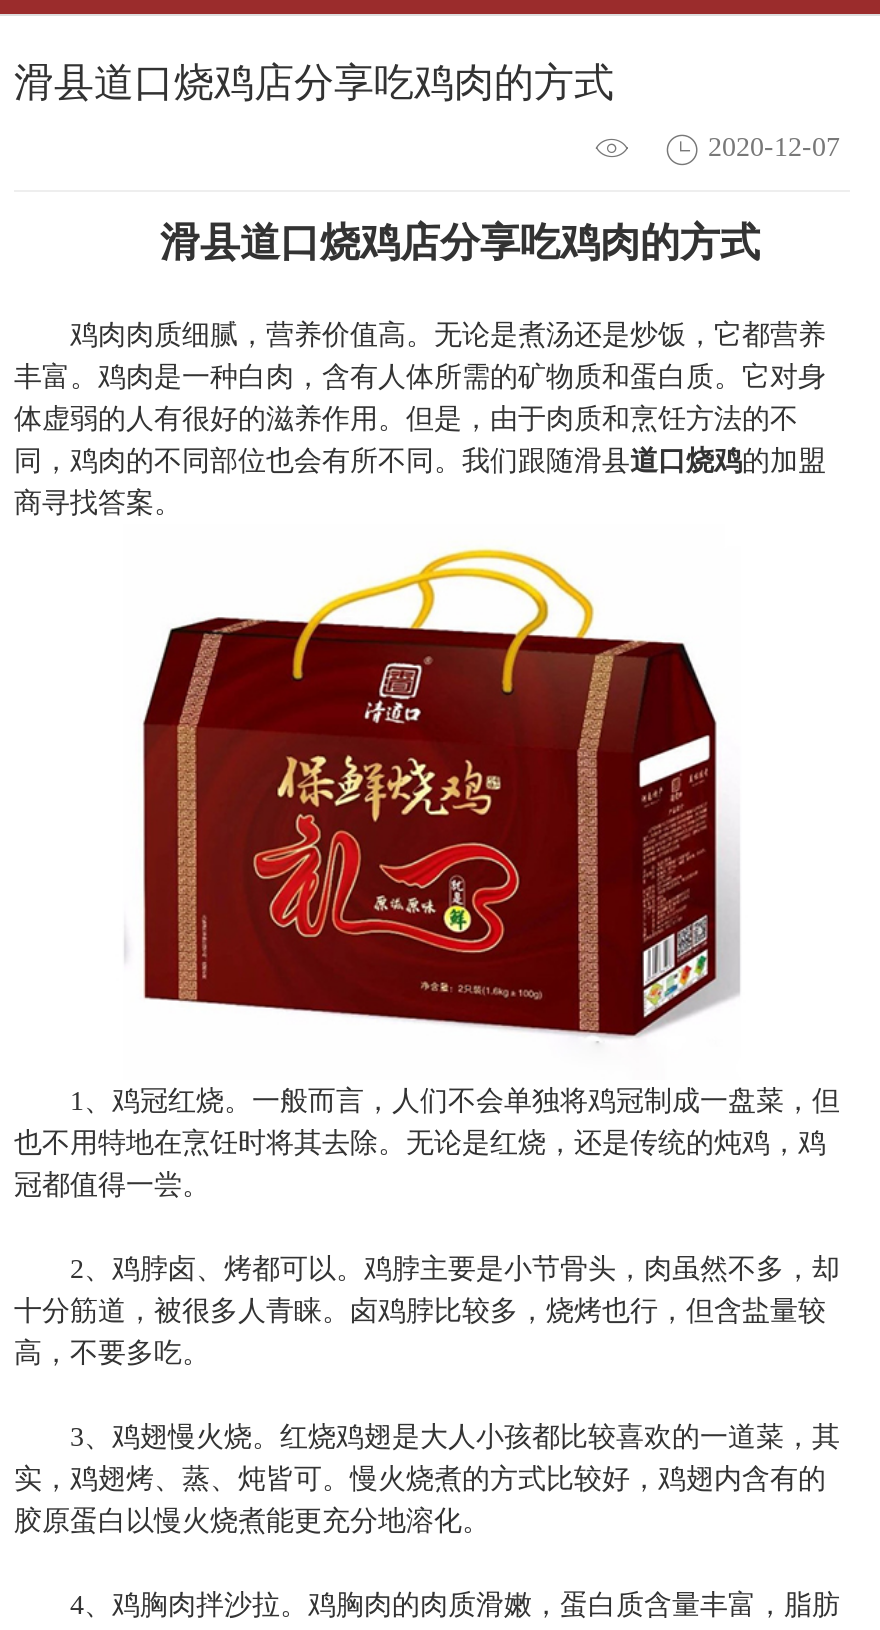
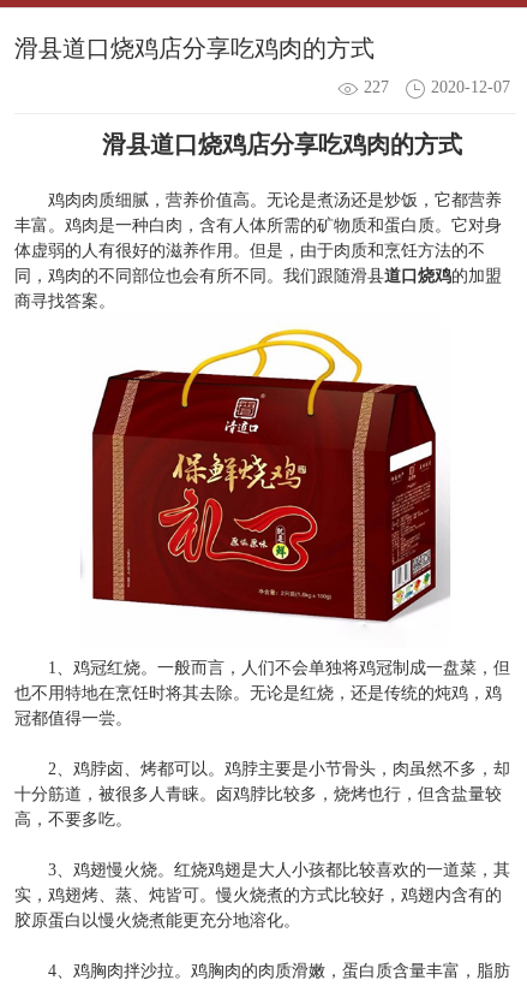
none -> [364,78,389,96] 227

